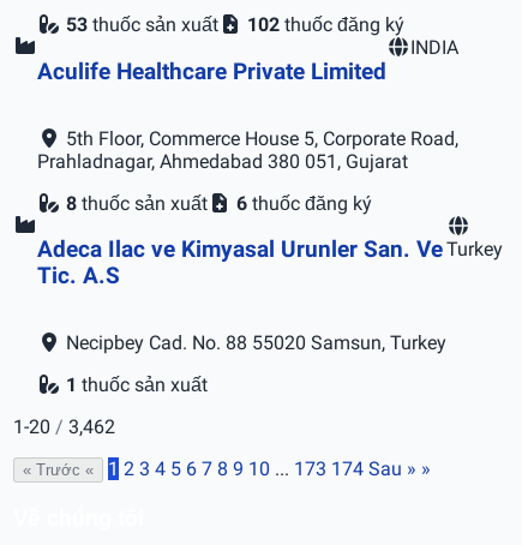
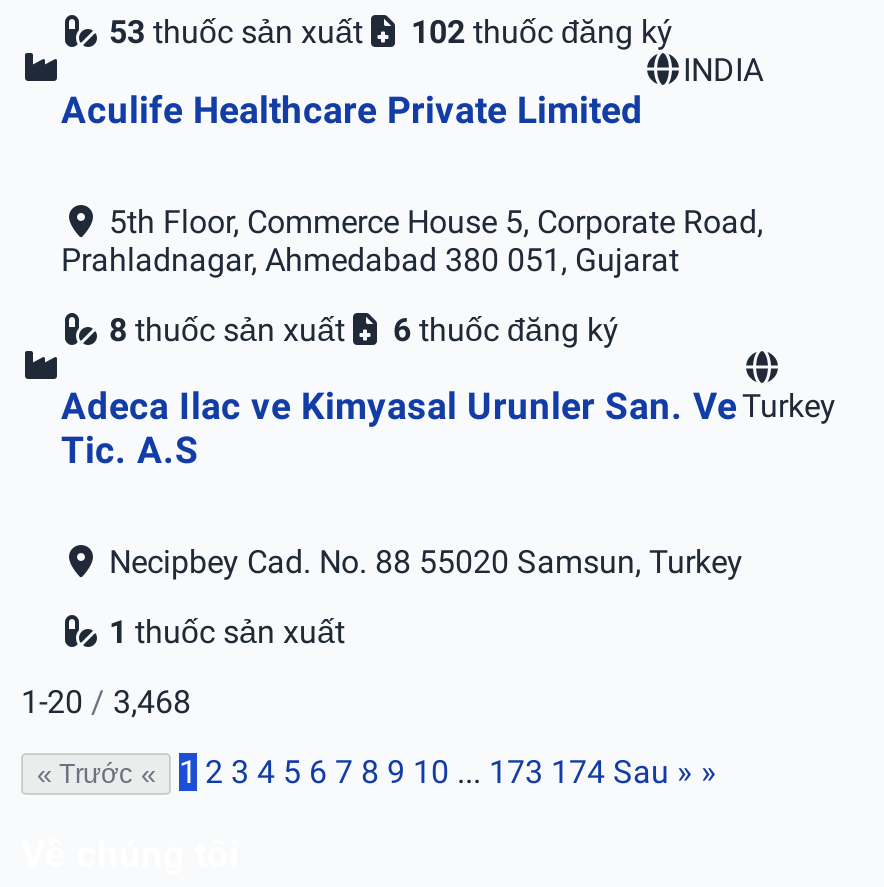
[13,415,115,438] 1-20 / 3,462 -> [21,683,191,721] 1-20 / 3,468

